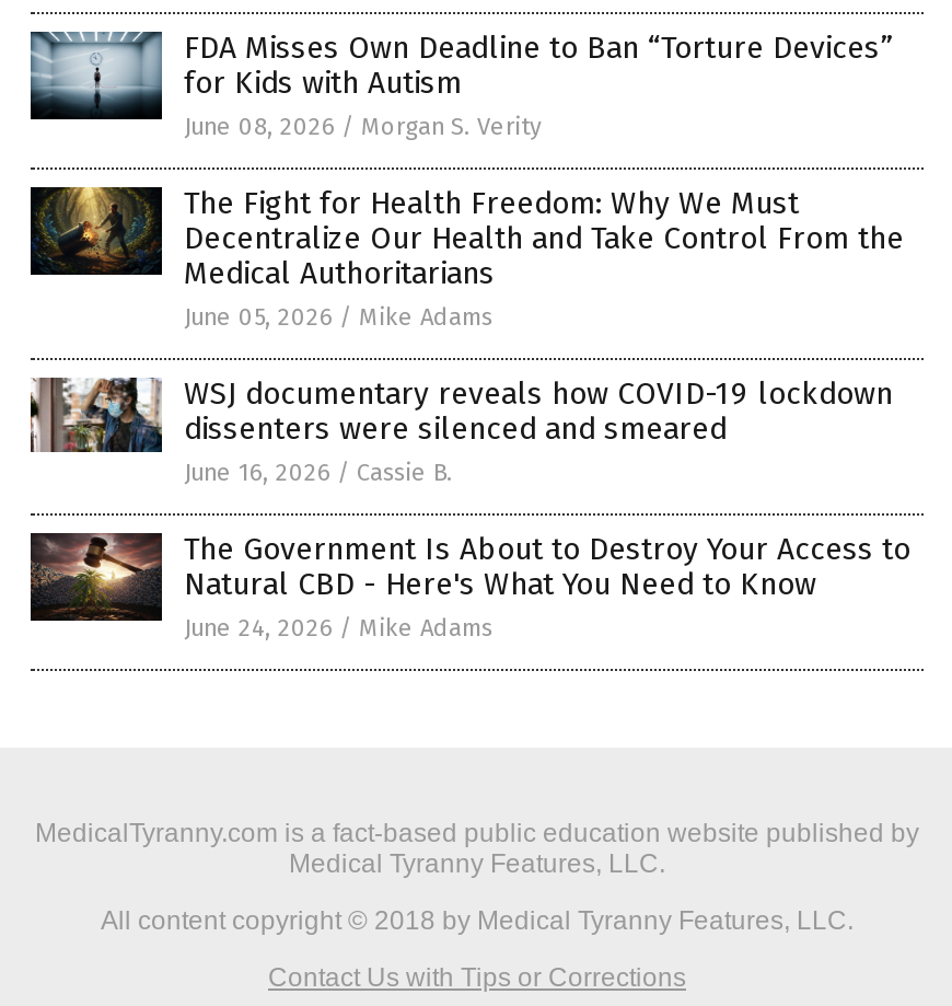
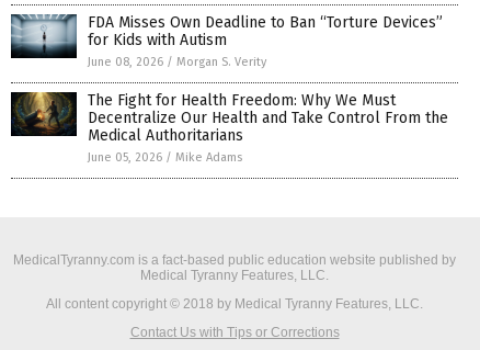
[28,375,910,643] [image] | WSJ documentary reveals how COVID-19 lockdown | dissenters were silenced and smeared | June 16, 2026 / Cassie B. | The Government Is About to Destroy Your Access to | Natural CBD - Here's What You Need to Know | June 24, 2026 / Mike Adams -> none
[28,531,153,623] [image] -> none

